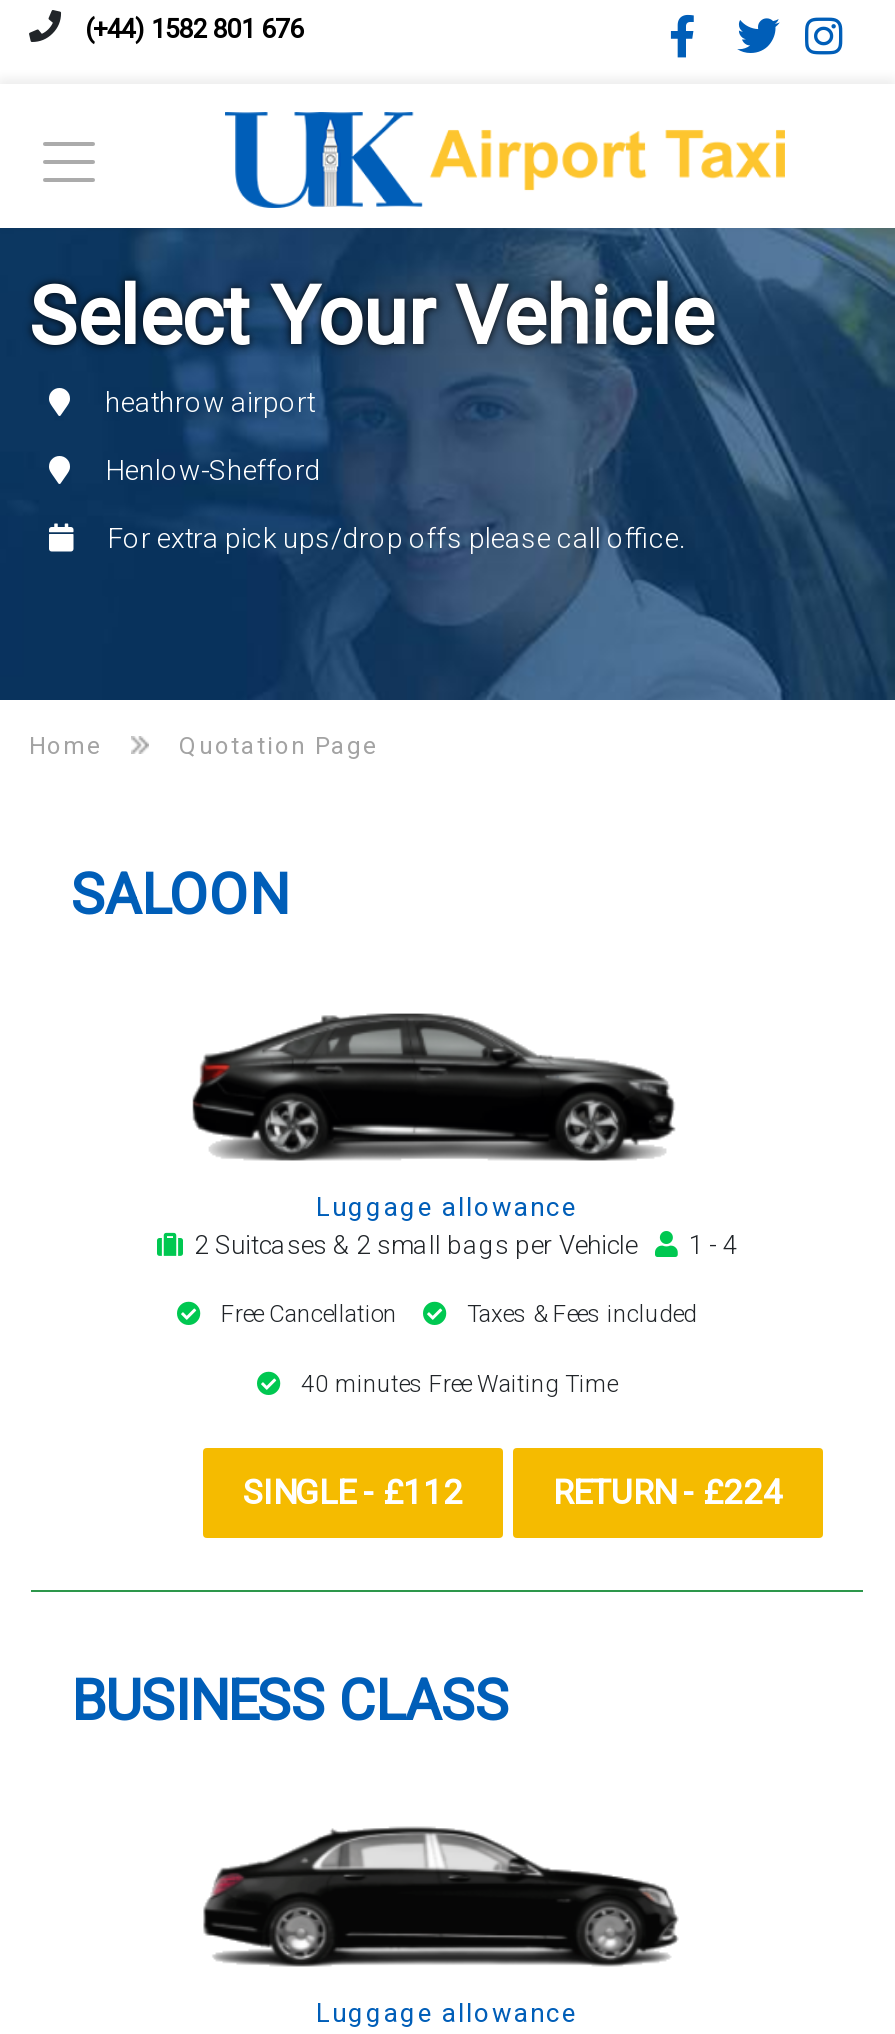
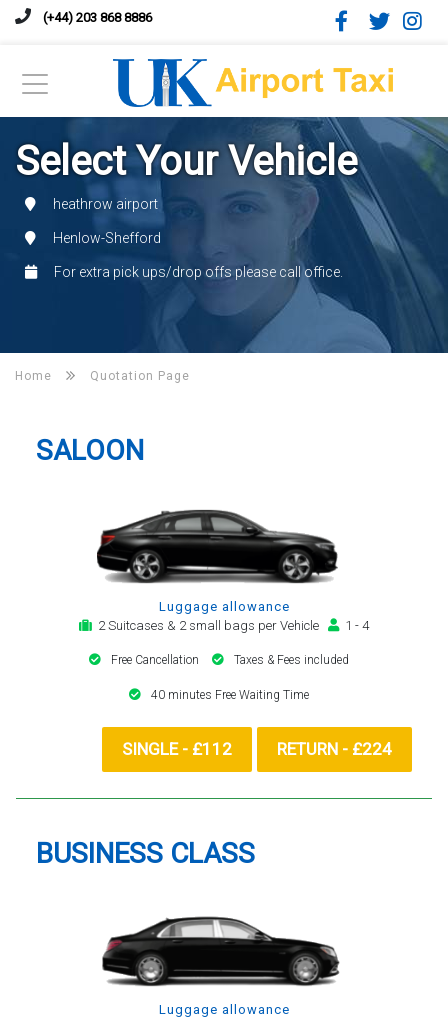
[85,14,303,44] (+44) 1582 801 676 -> [43,10,152,25] (+44) 203 868 8886

